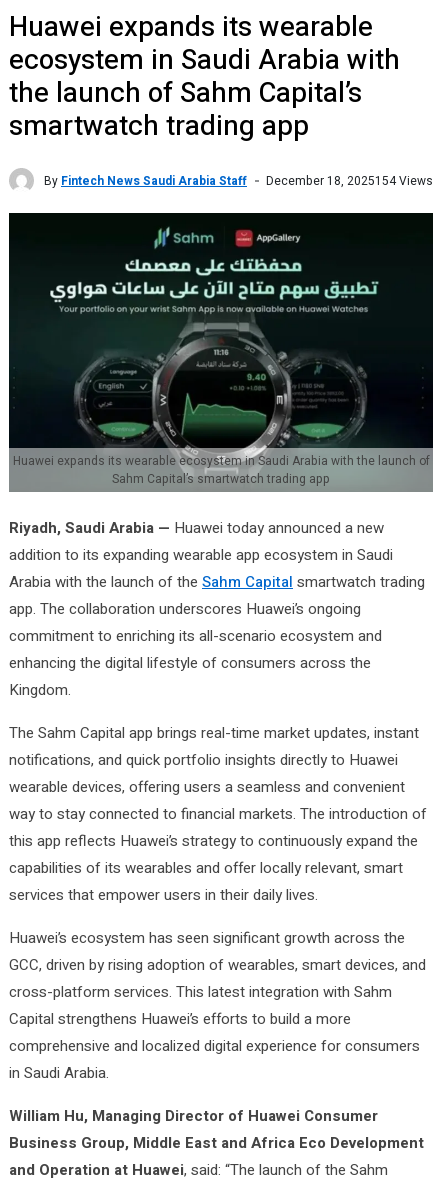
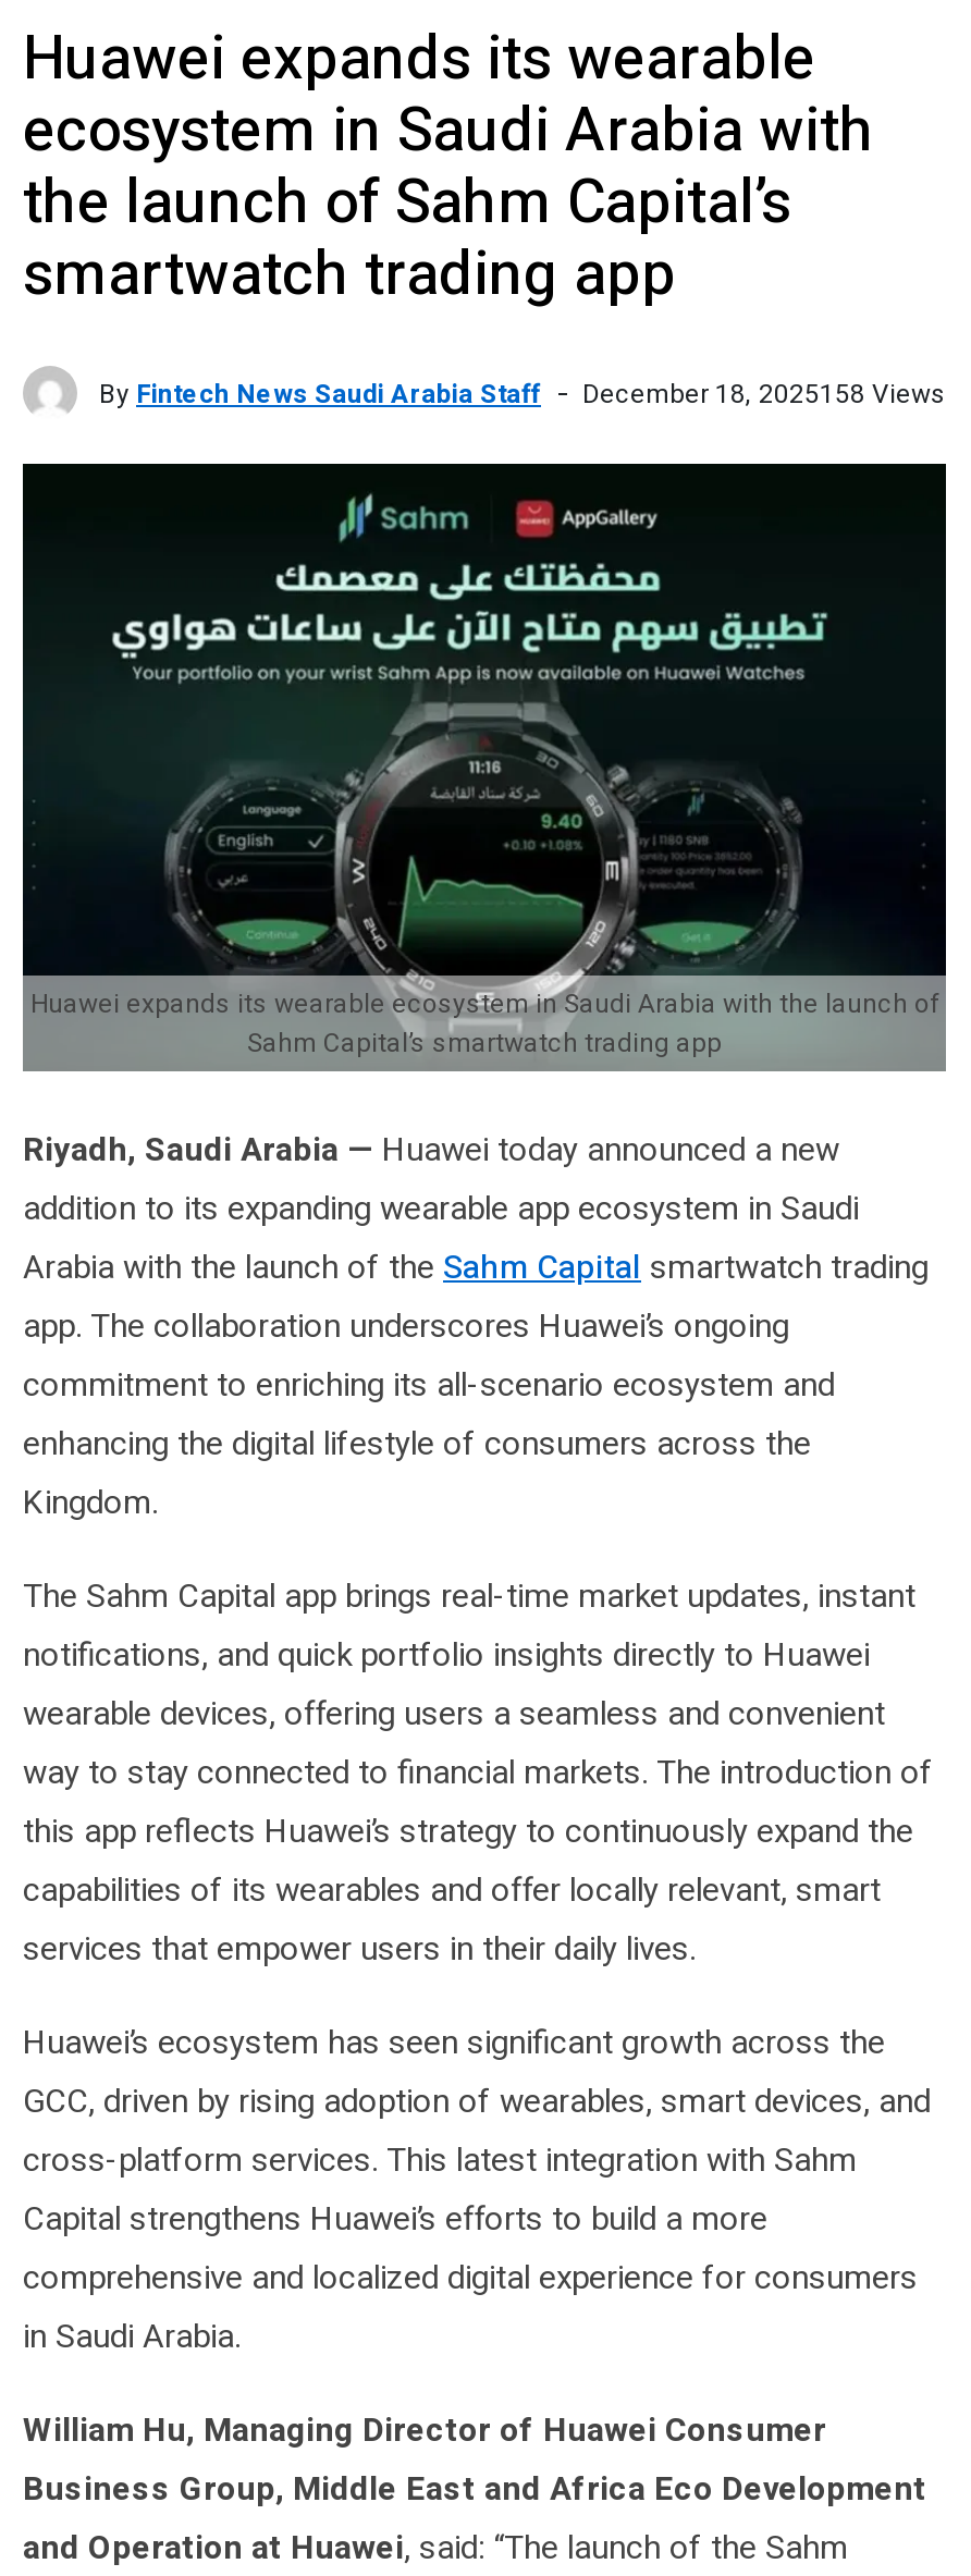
[266,171,433,190] December 18, 2025 154 Views -> [582,373,946,414] December 18, 2025 158 Views

